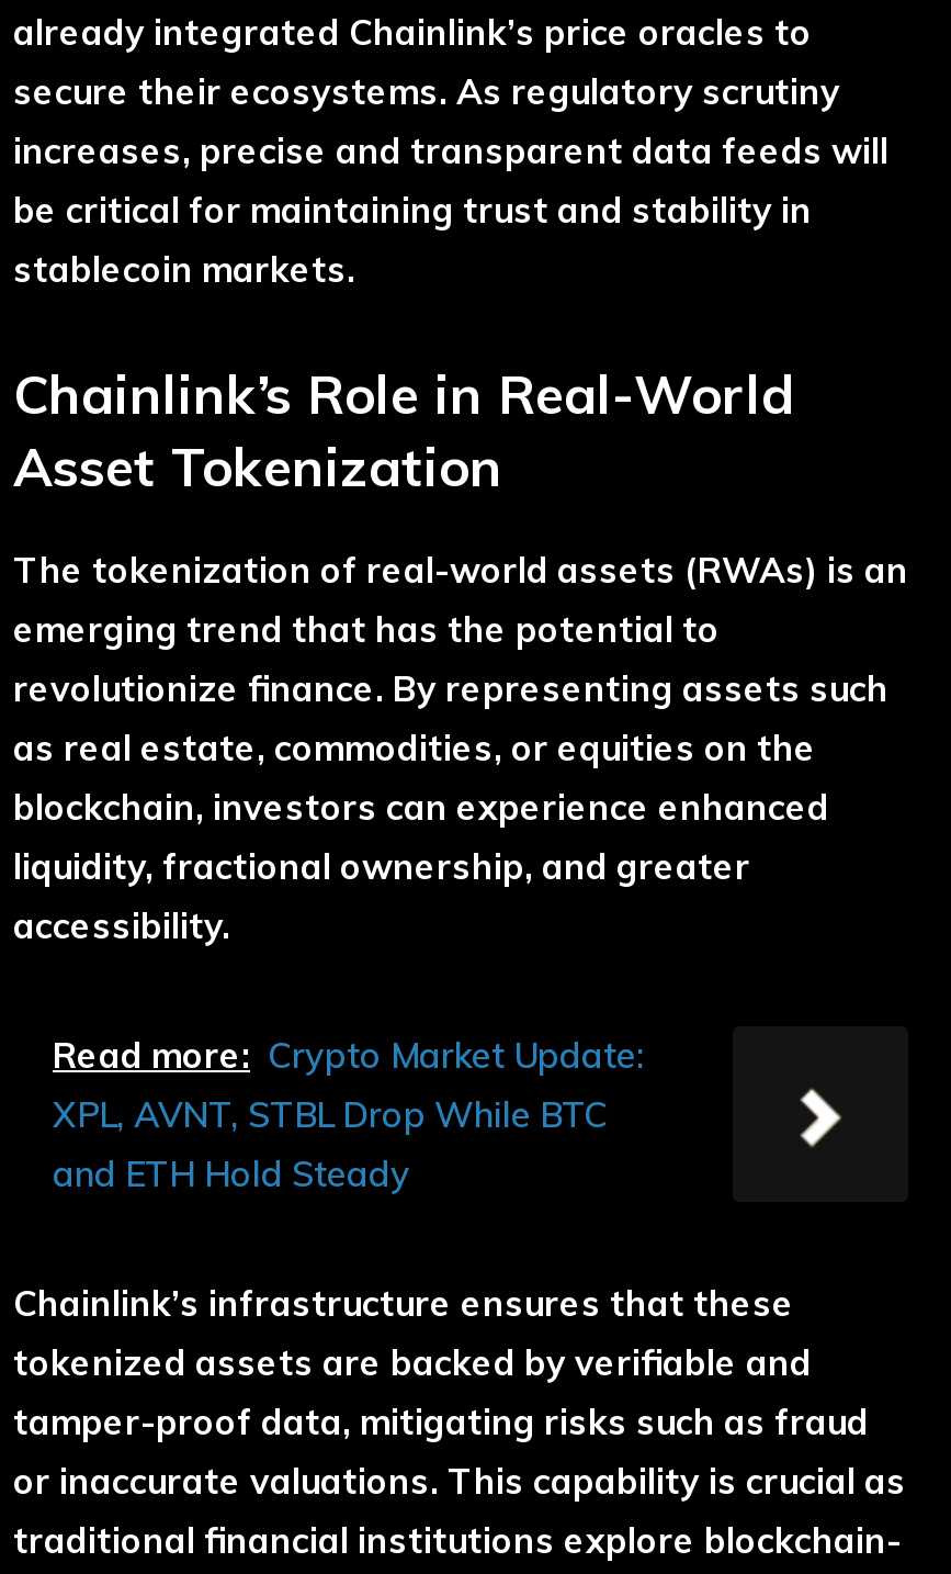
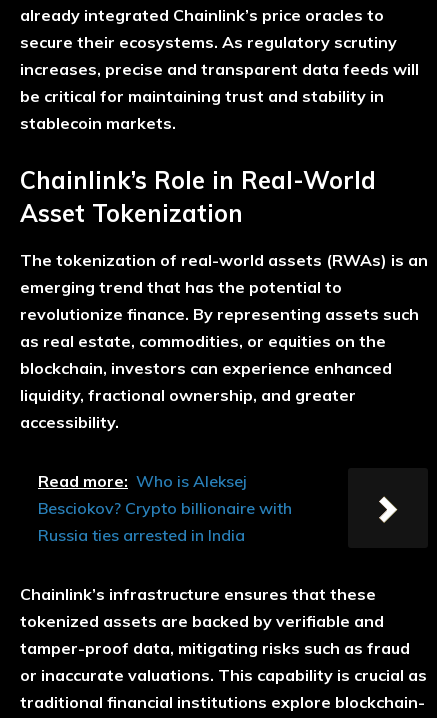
[53,1033,645,1196] Read more: Crypto Market Update: | XPL, AVNT, STBL Drop While BTC | and ETH Hold Steady -> [38,471,292,545] Read more: Who is Aleksej | Besciokov? Crypto billionaire with | Russia ties arrested in India

